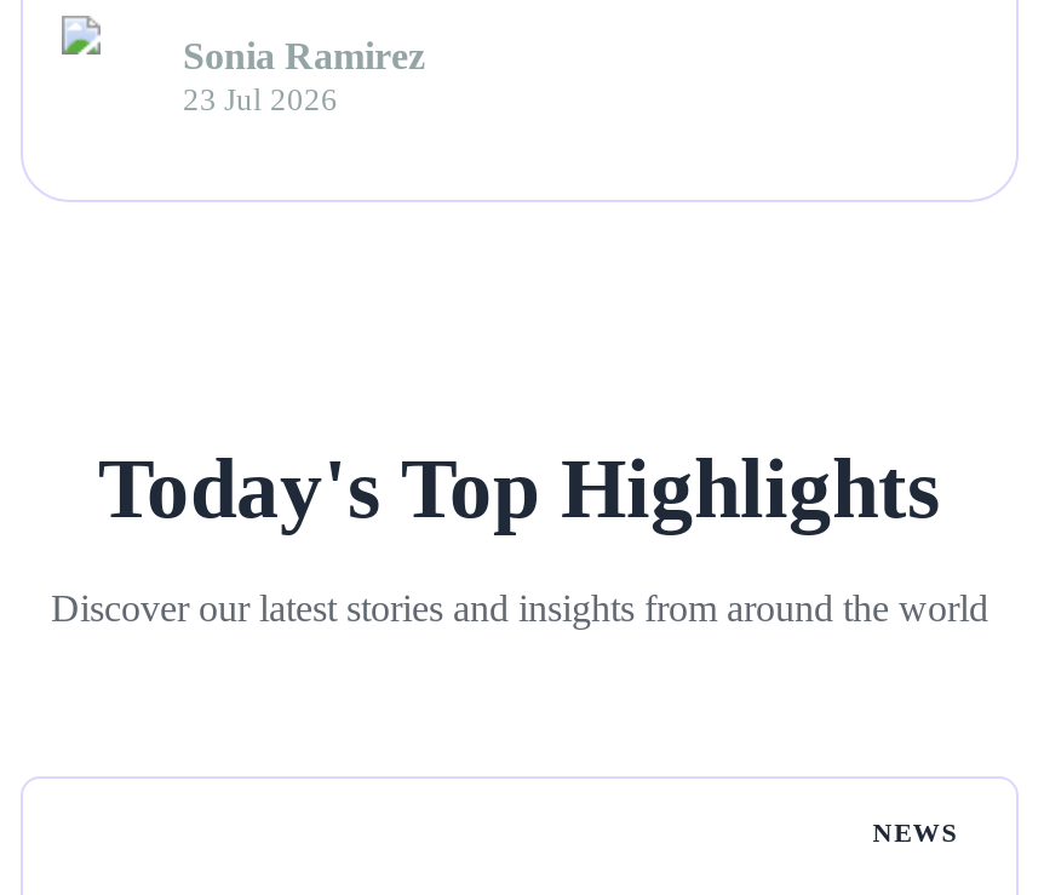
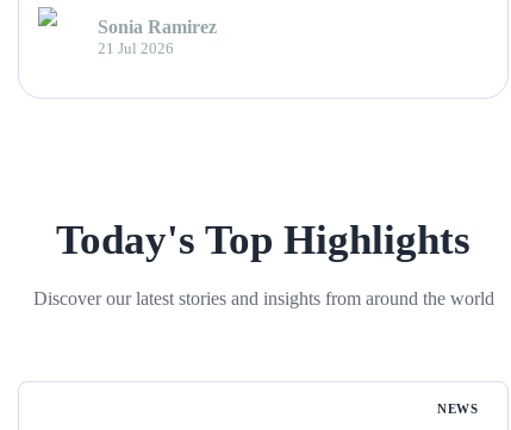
[183,85,338,118] 23 Jul 2026 -> [98,41,174,58] 21 Jul 2026

